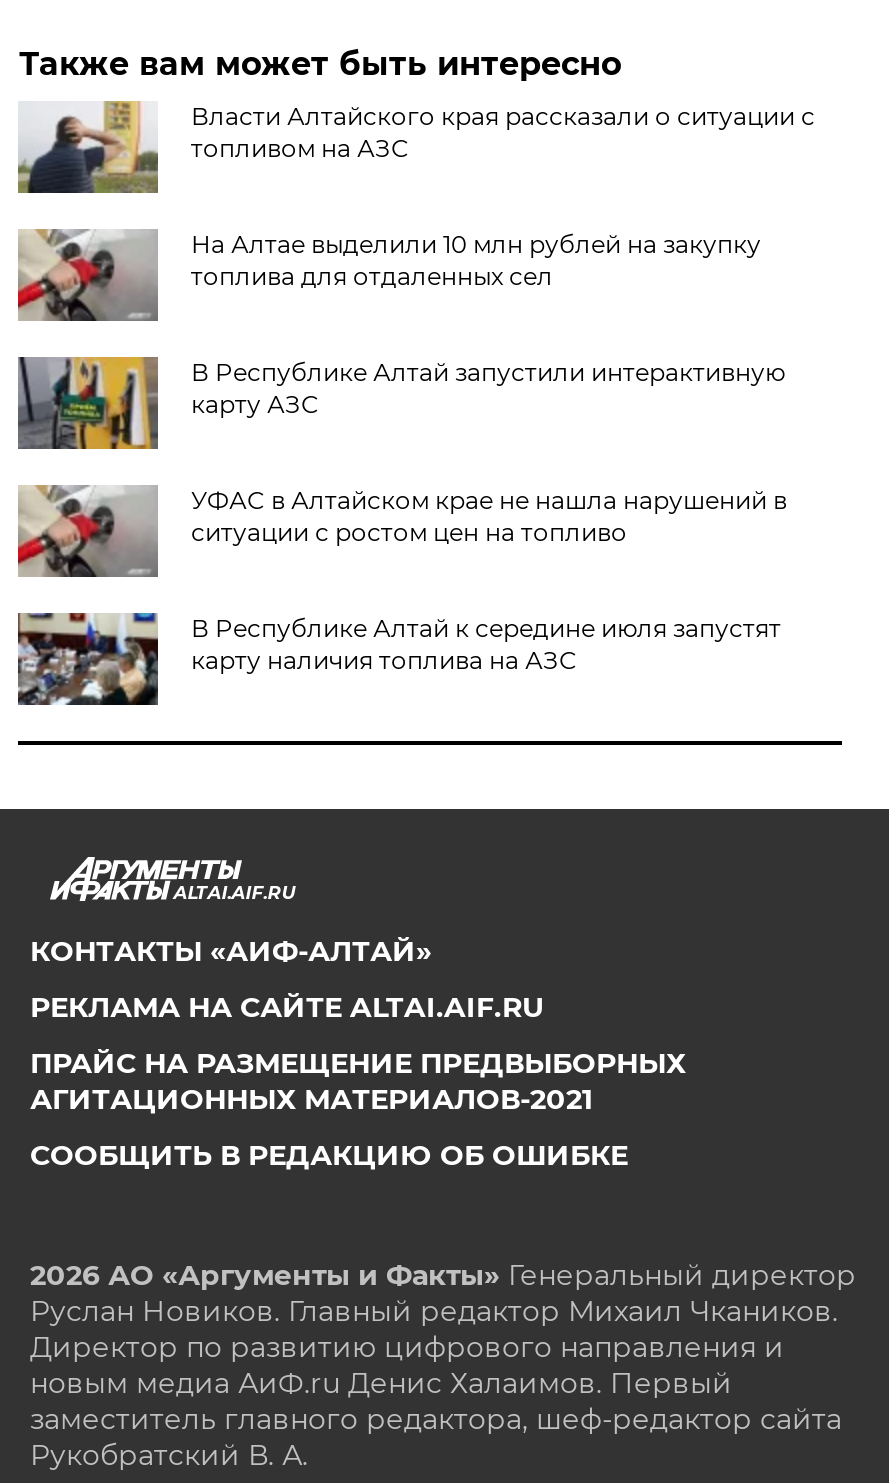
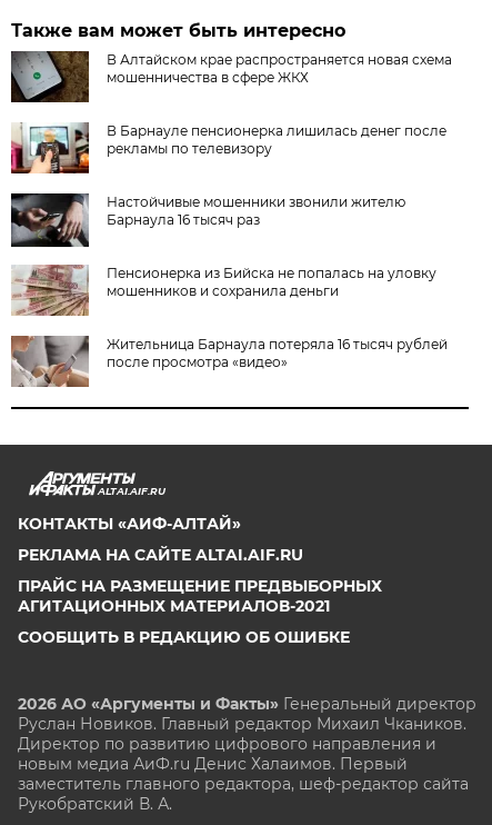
[16,99,815,195] [image] | Власти Алтайского края рассказали о ситуации с | топливом на АЗС -> [10,50,452,103] [image] | В Алтайском крае распространяется новая схема | мошенничества в сфере ЖКХ
[18,227,761,323] [image] | На Алтае выделили 10 млн рублей на закупку | топлива для отдаленных сел -> [11,122,447,175] [image] | В Барнауле пенсионерка лишилась денег после | рекламы по телевизору
[16,355,785,453] [image] | В Республике Алтай запустили интерактивную | карту АЗС -> [11,192,406,248] [image] | Настойчивые мошенники звонили жителю | Барнаула 16 тысяч раз
[16,485,787,579] [image] | УФАС в Алтайском крае не нашла нарушений в | ситуации с ростом цен на топливо -> [11,265,437,317] [image] | Пенсионерка из Бийска не попалась на уловку | мошенников и сохранила деньги
[16,611,781,707] [image] | В Республике Алтай к середине июля запустят | карту наличия топлива на АЗС -> [10,335,448,388] [image] | Жительница Барнаула потеряла 16 тысяч рублей | после просмотра «видео»

